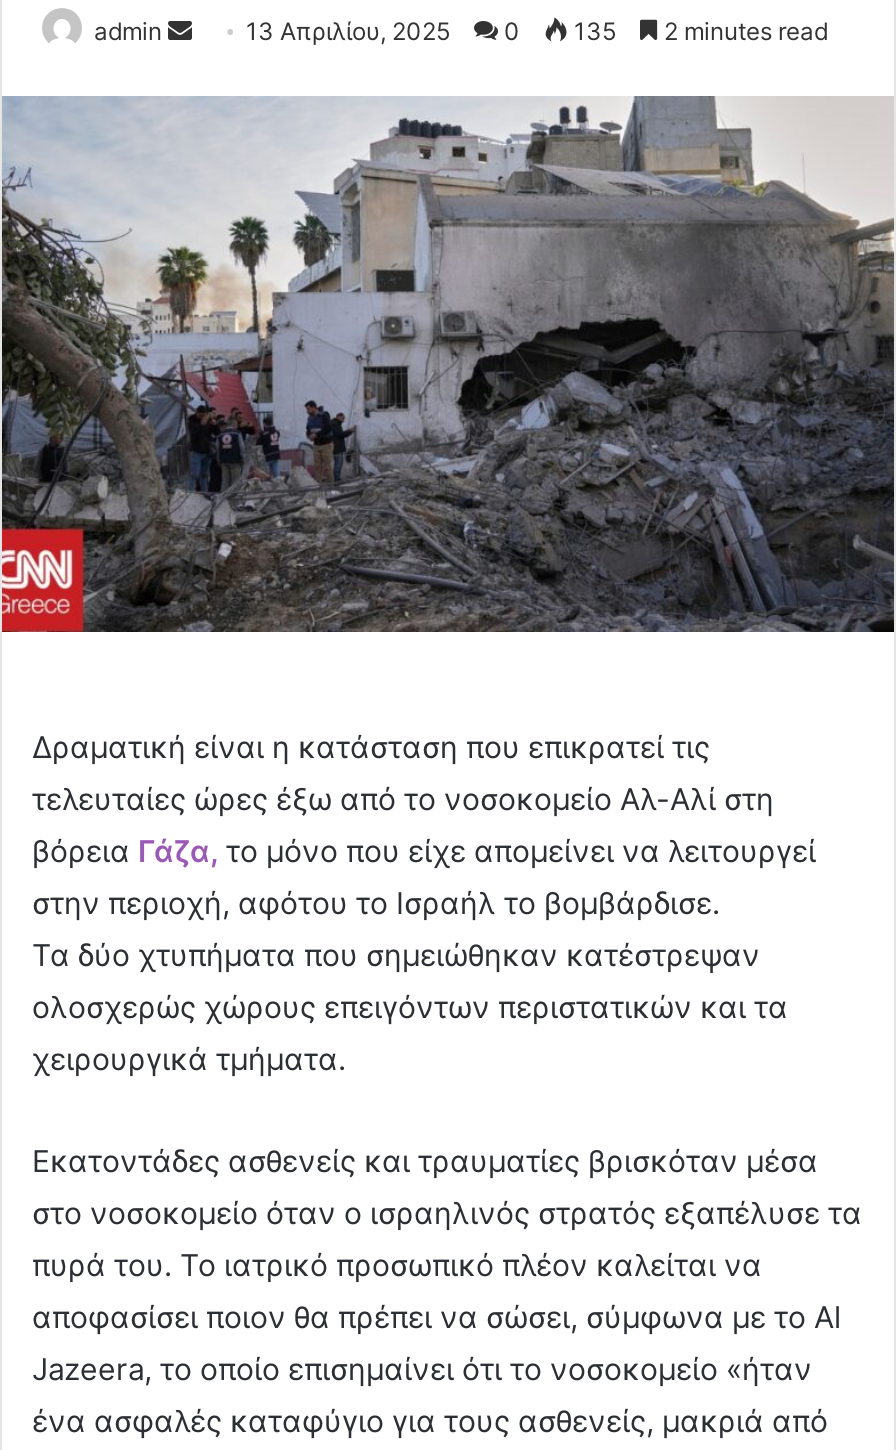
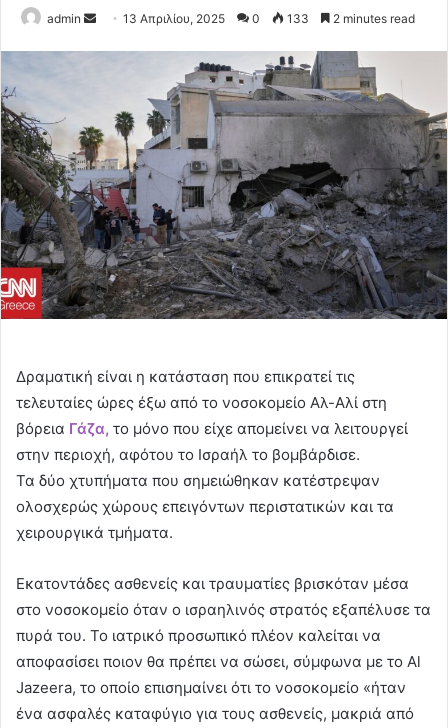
[568,15,616,45] 135 -> [284,11,309,26] 133

